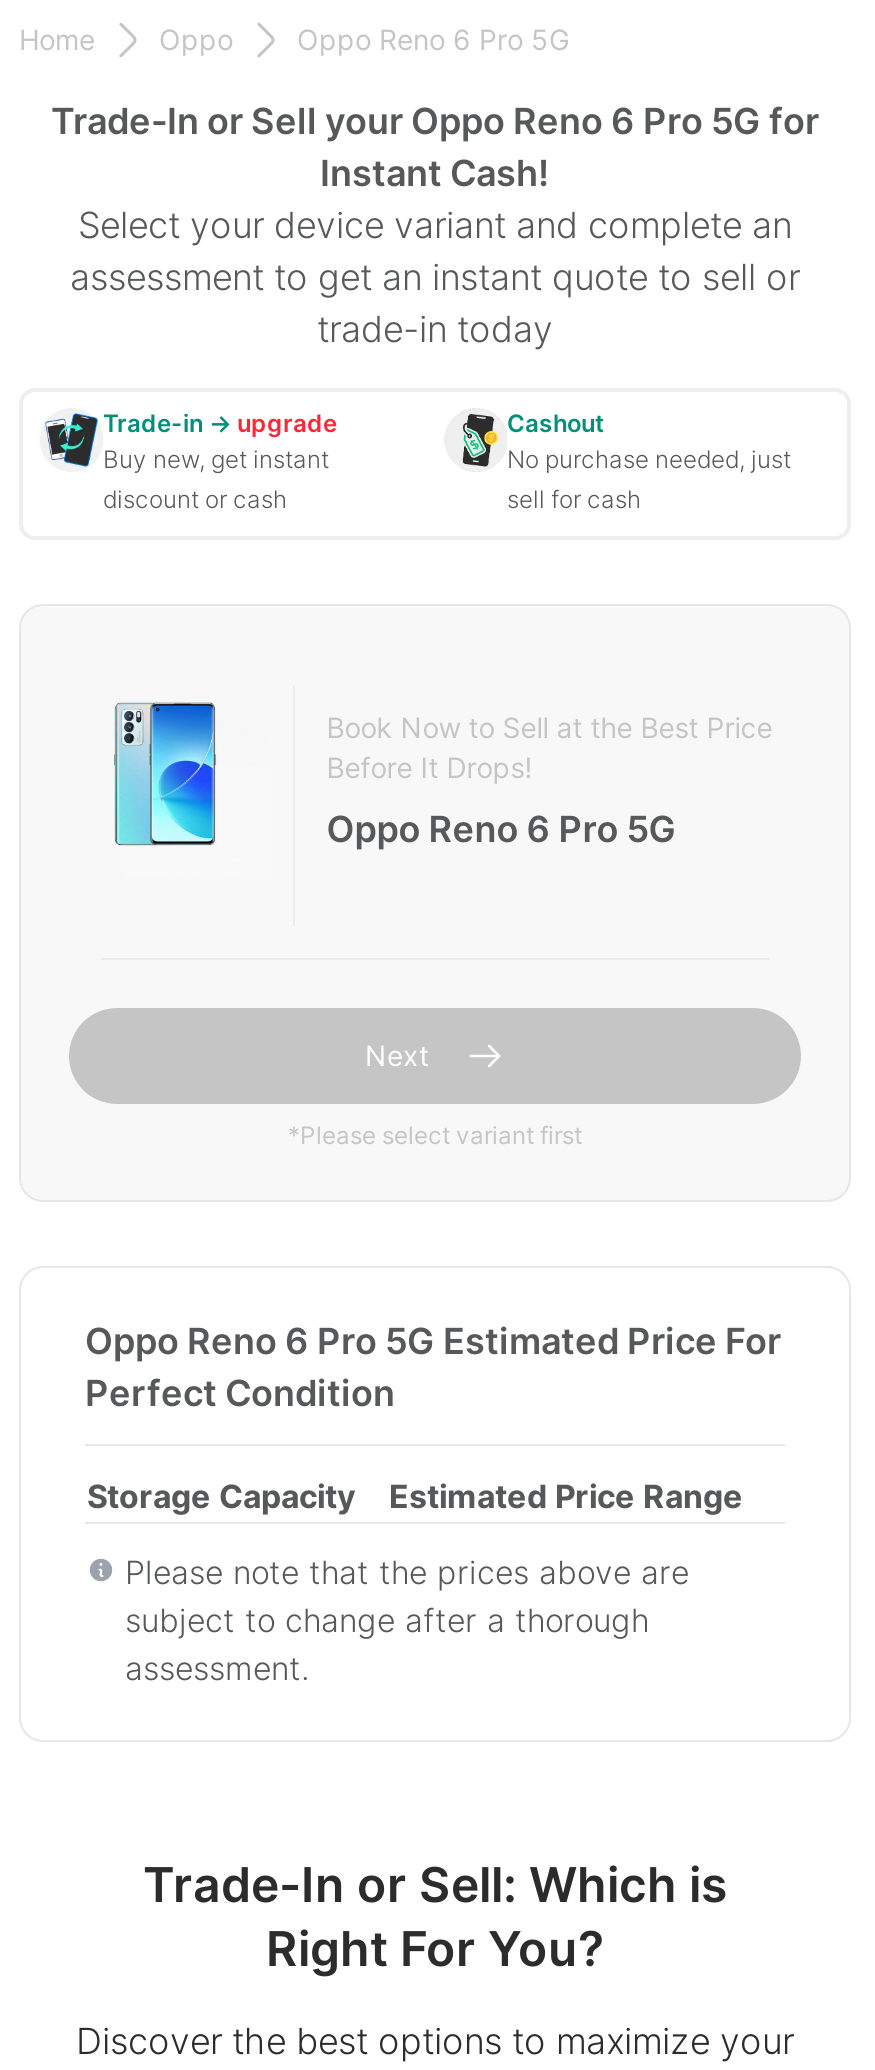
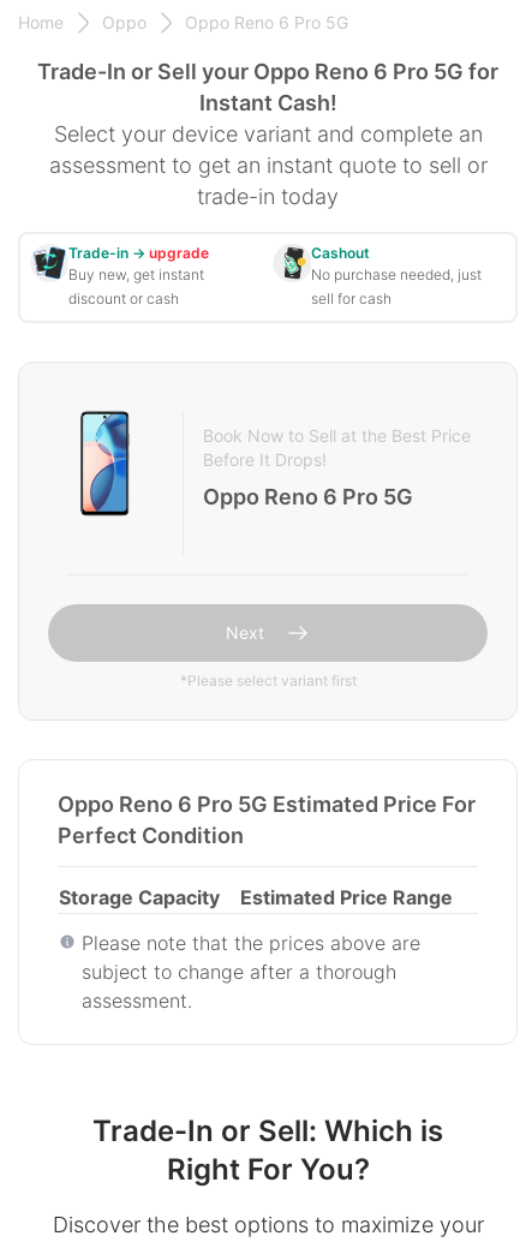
[111,686,219,862] [image] -> [74,410,136,518] [image]

